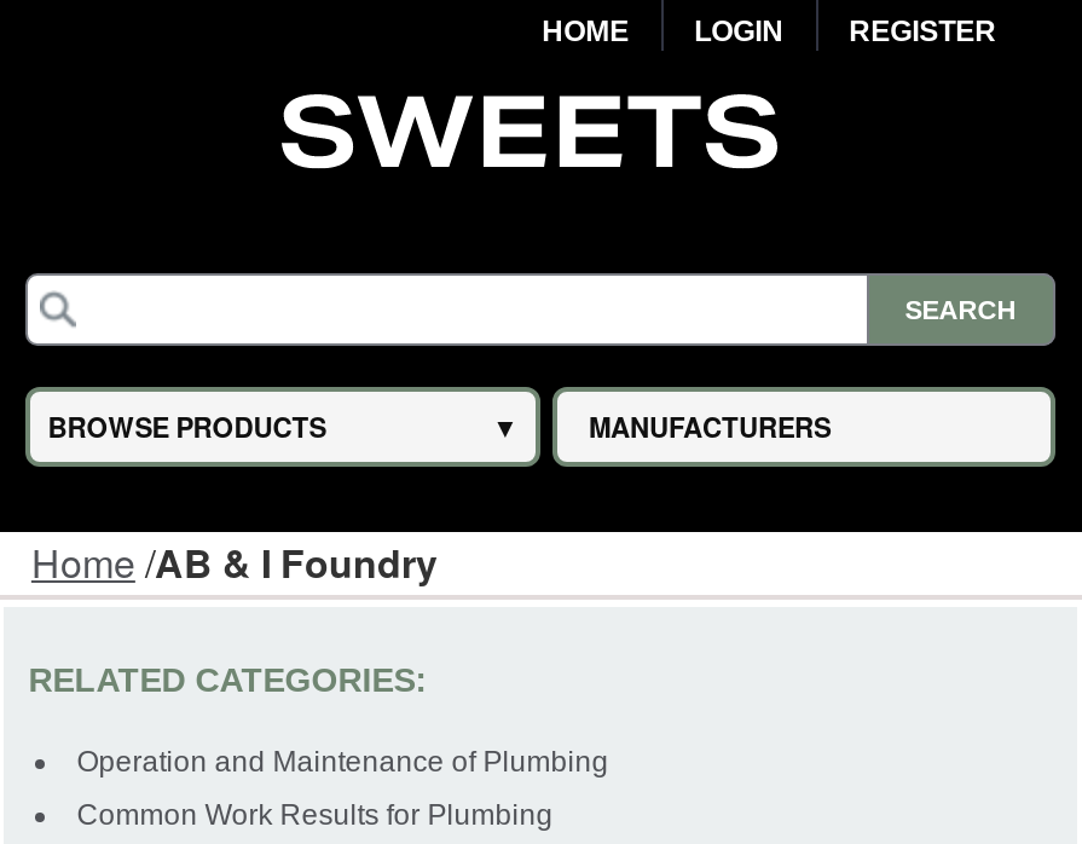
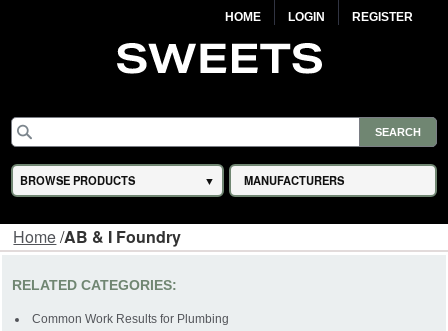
[77,745,609,779] Operation and Maintenance of Plumbing -> none

